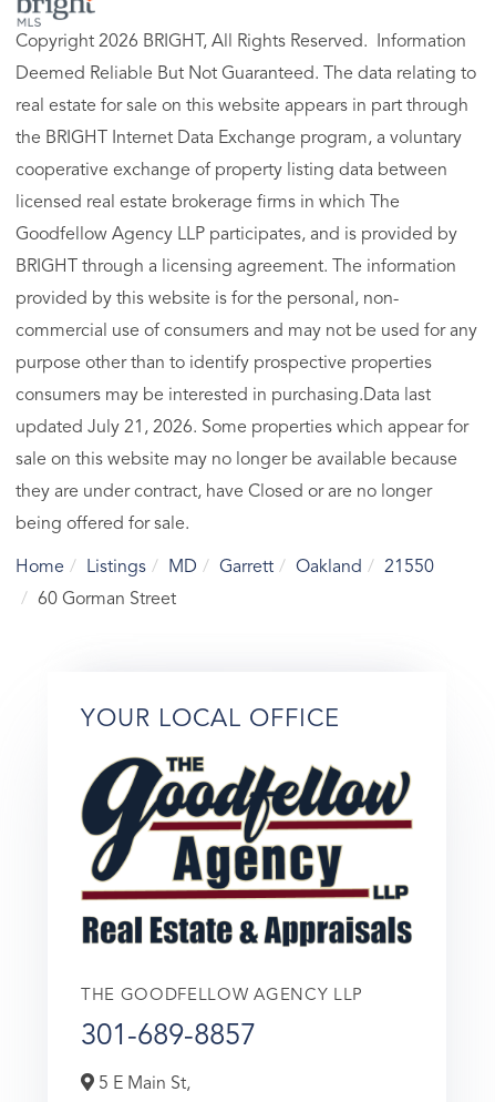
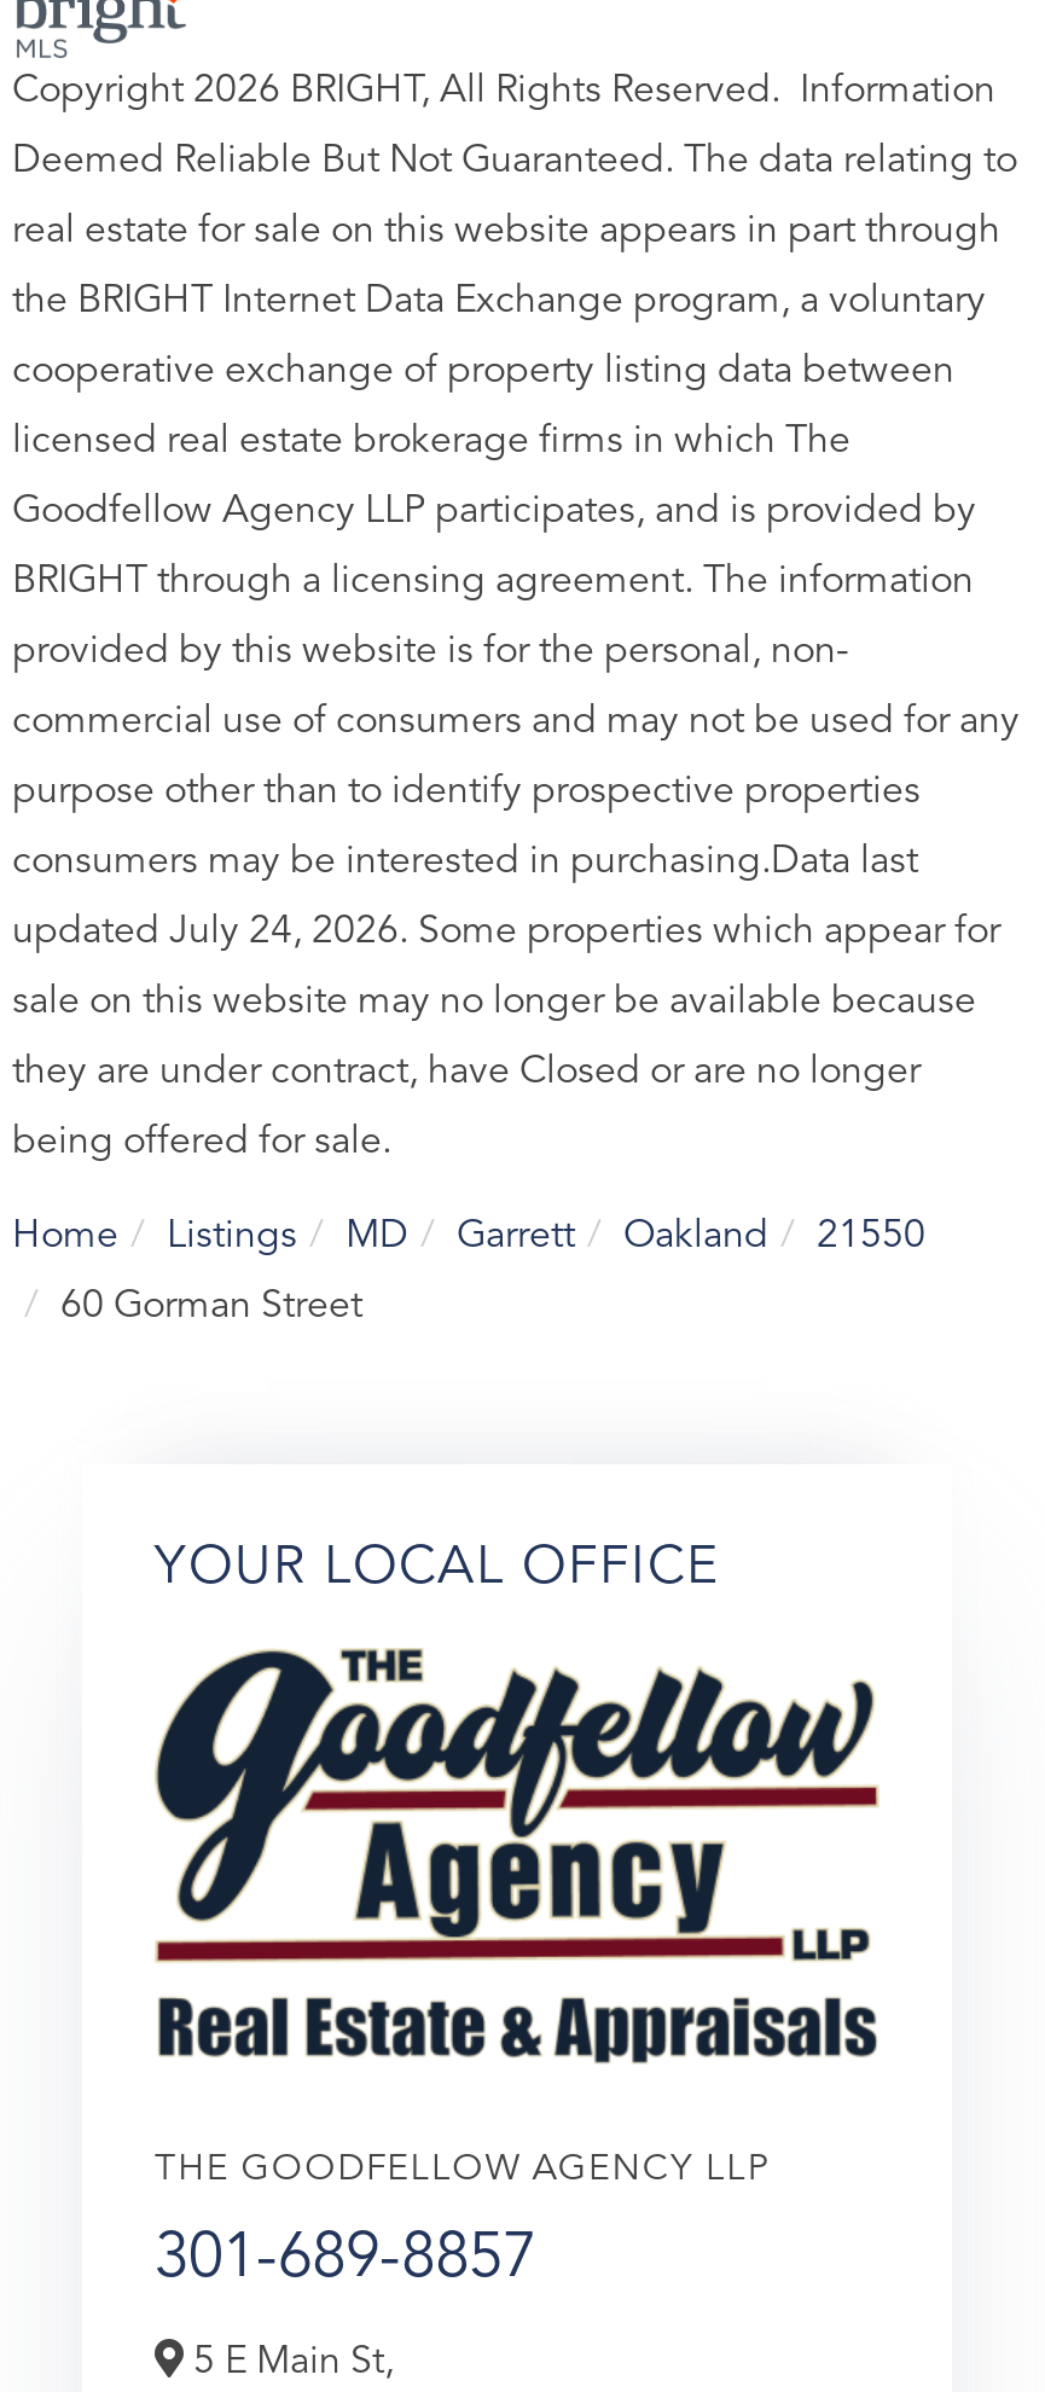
[16,419,468,436] updated July 21, 2026. Some properties which appear for -> [12,912,1000,951] updated July 24, 2026. Some properties which appear for

